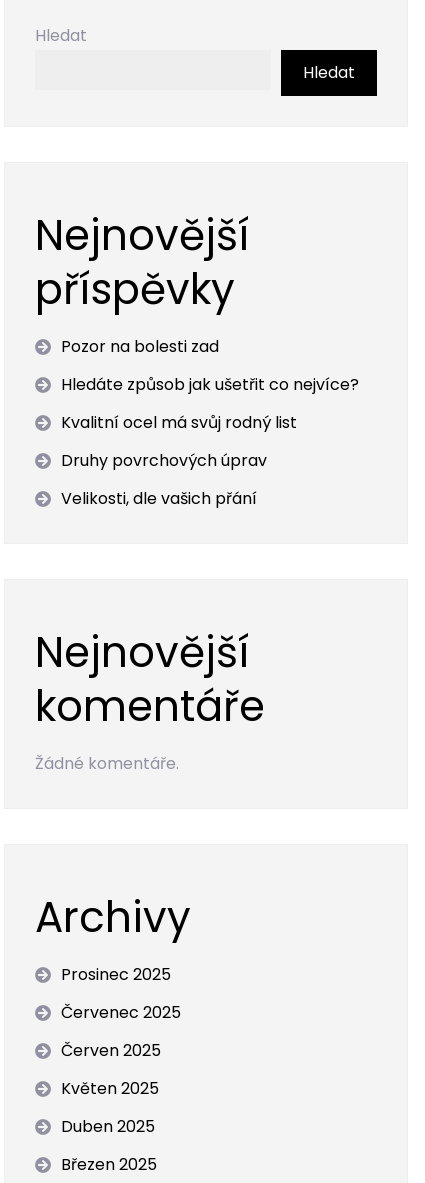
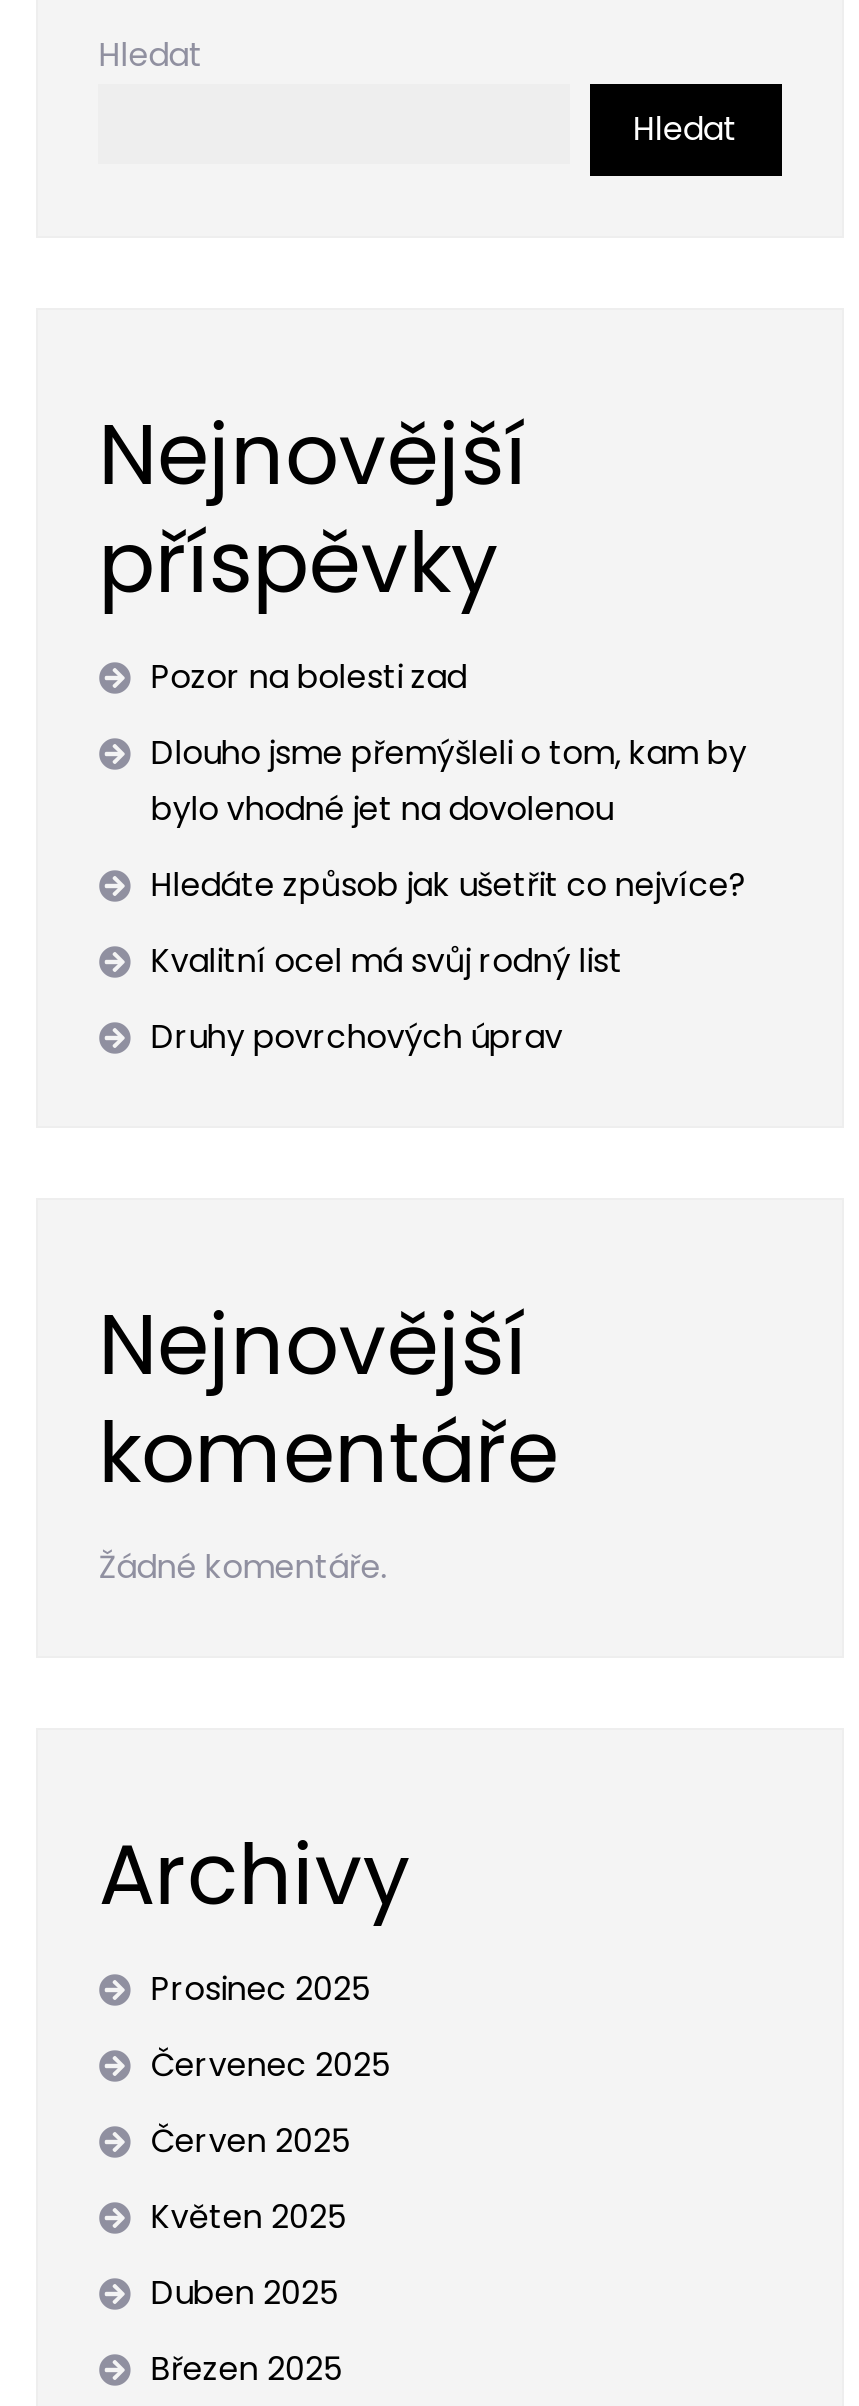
none -> [151,730,747,832] Dlouho jsme přemýšleli o tom, kam by | bylo vhodné jet na dovolenou
moved [61,373,359,472] -> [151,862,747,1060]: Hledáte způsob jak ušetřit co nejvíce? | Kvalitní ocel má svůj rodný list | Druhy povrchových úprav
[61,487,257,510] Velikosti, dle vašich přání -> none

